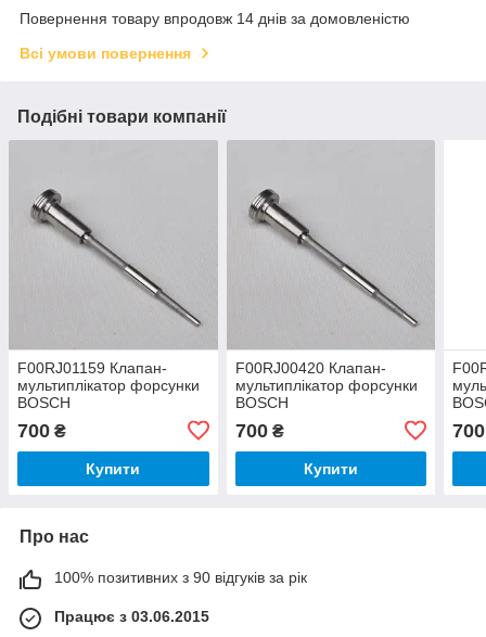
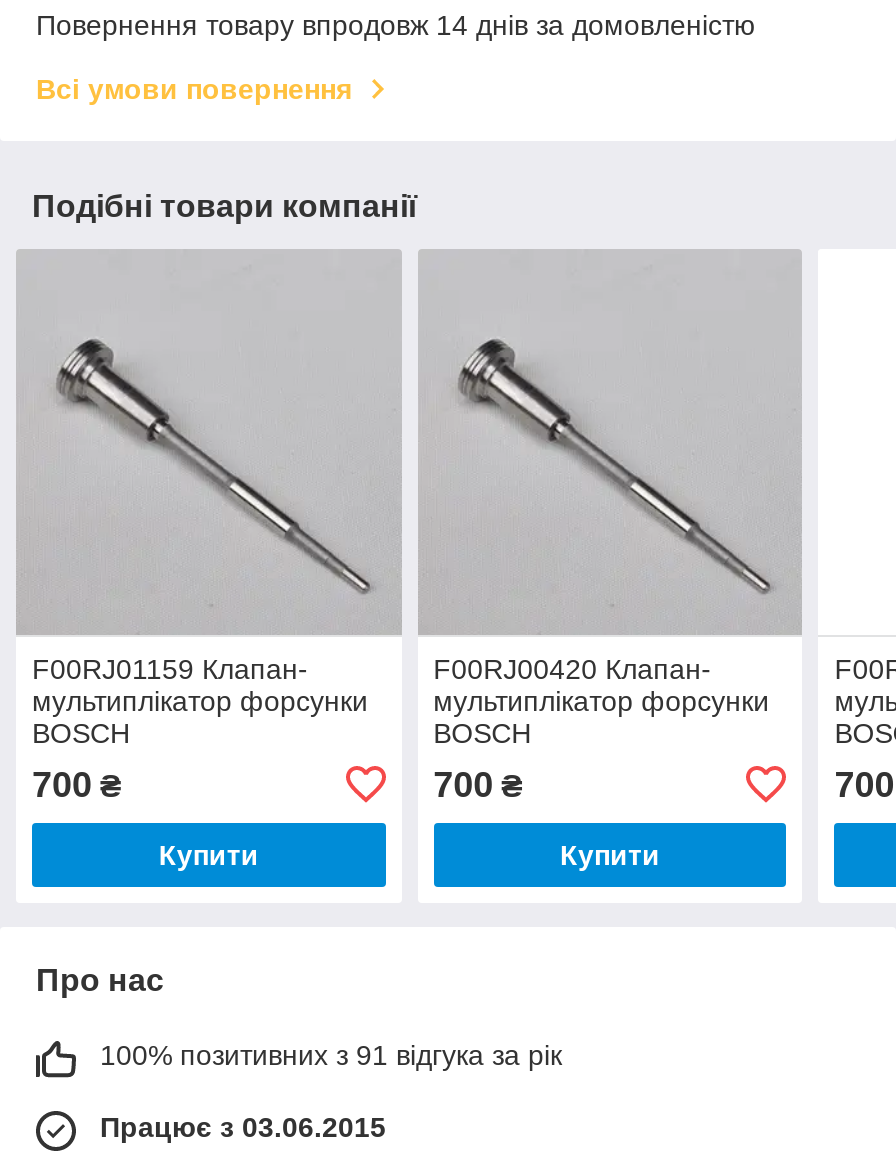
[54,568,307,586] 100% позитивних з 90 відгуків за рік -> [100,1039,562,1071] 100% позитивних з 91 відгука за рік

